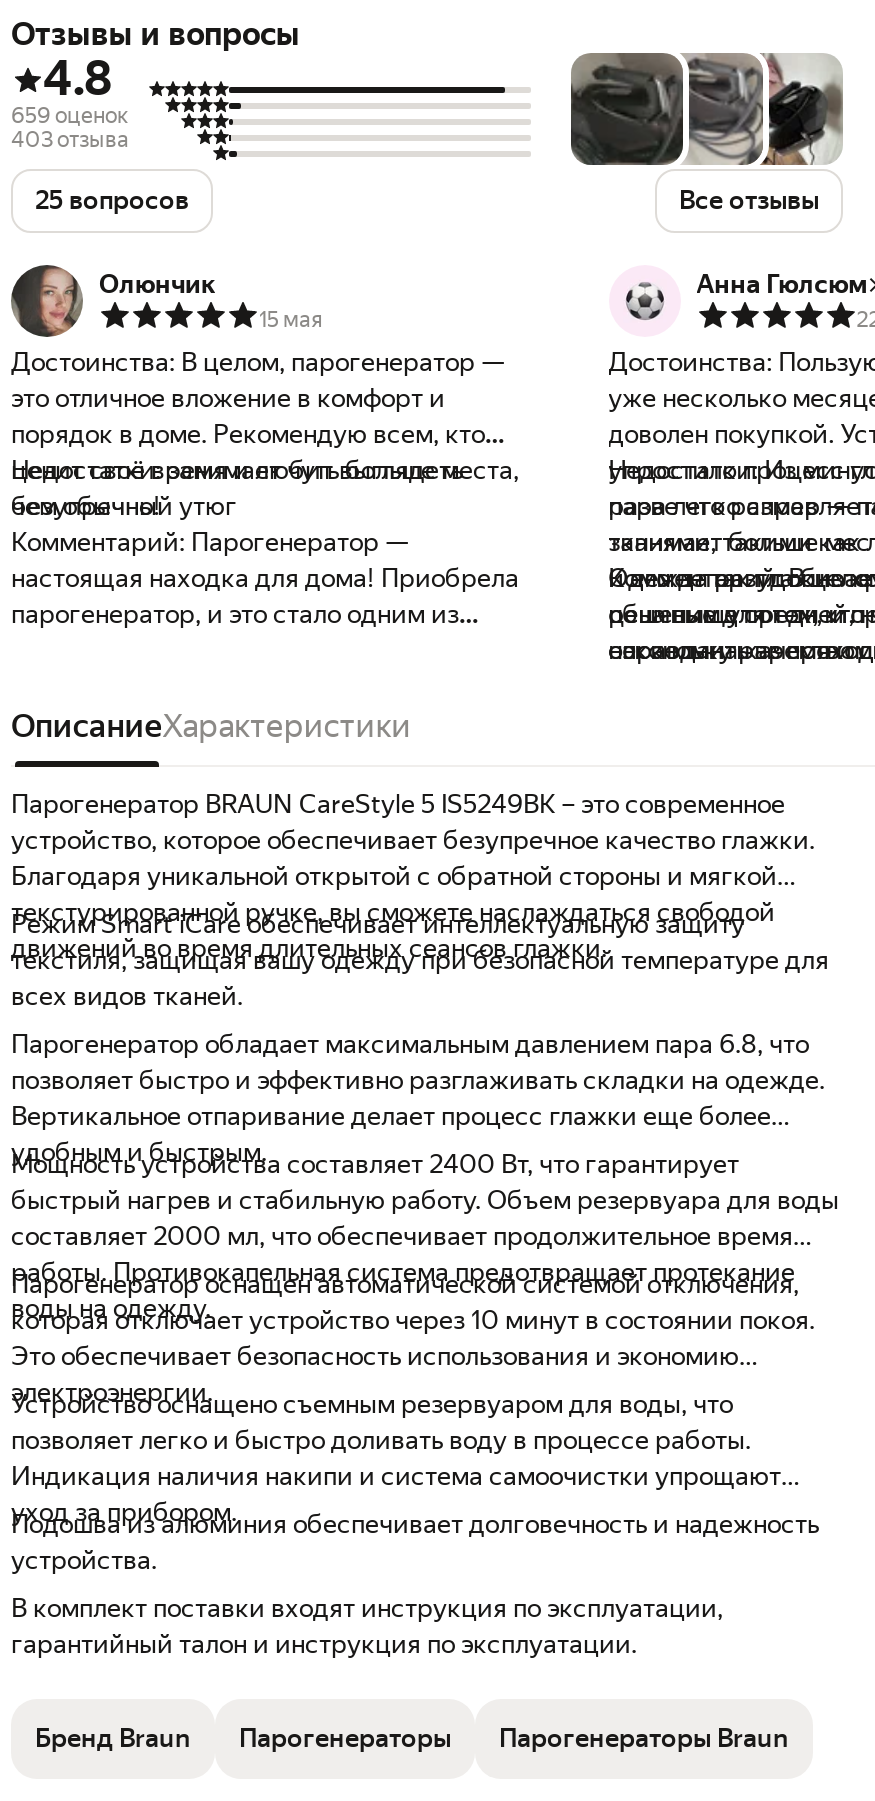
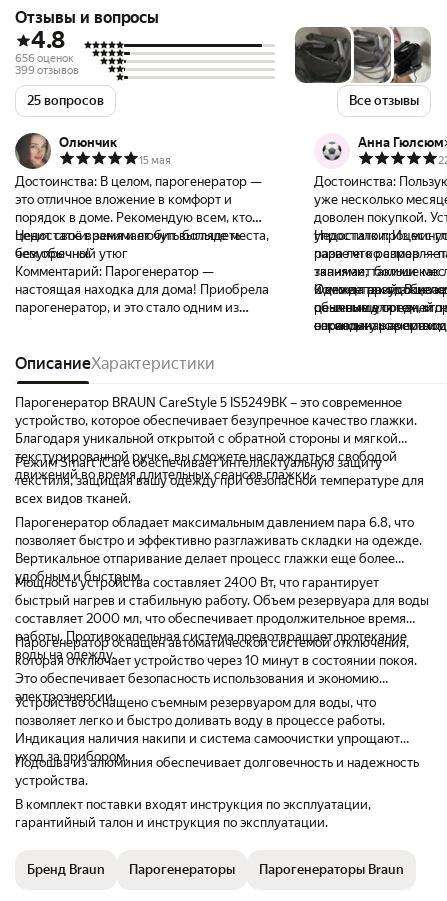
[11,103,129,153] 659 оценок | 403 отзыва -> [15,52,79,77] 656 оценок | 399 отзывов

